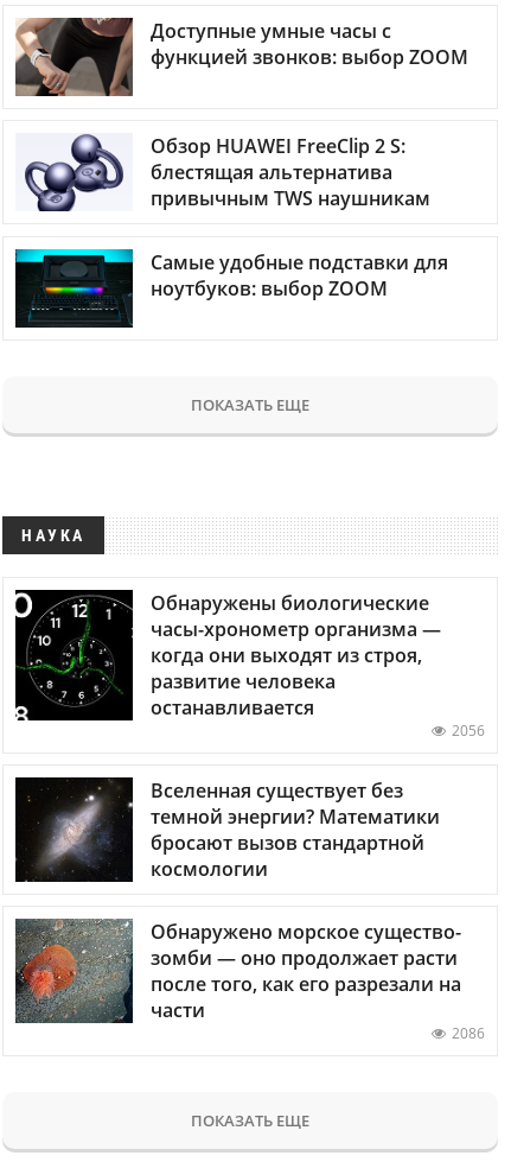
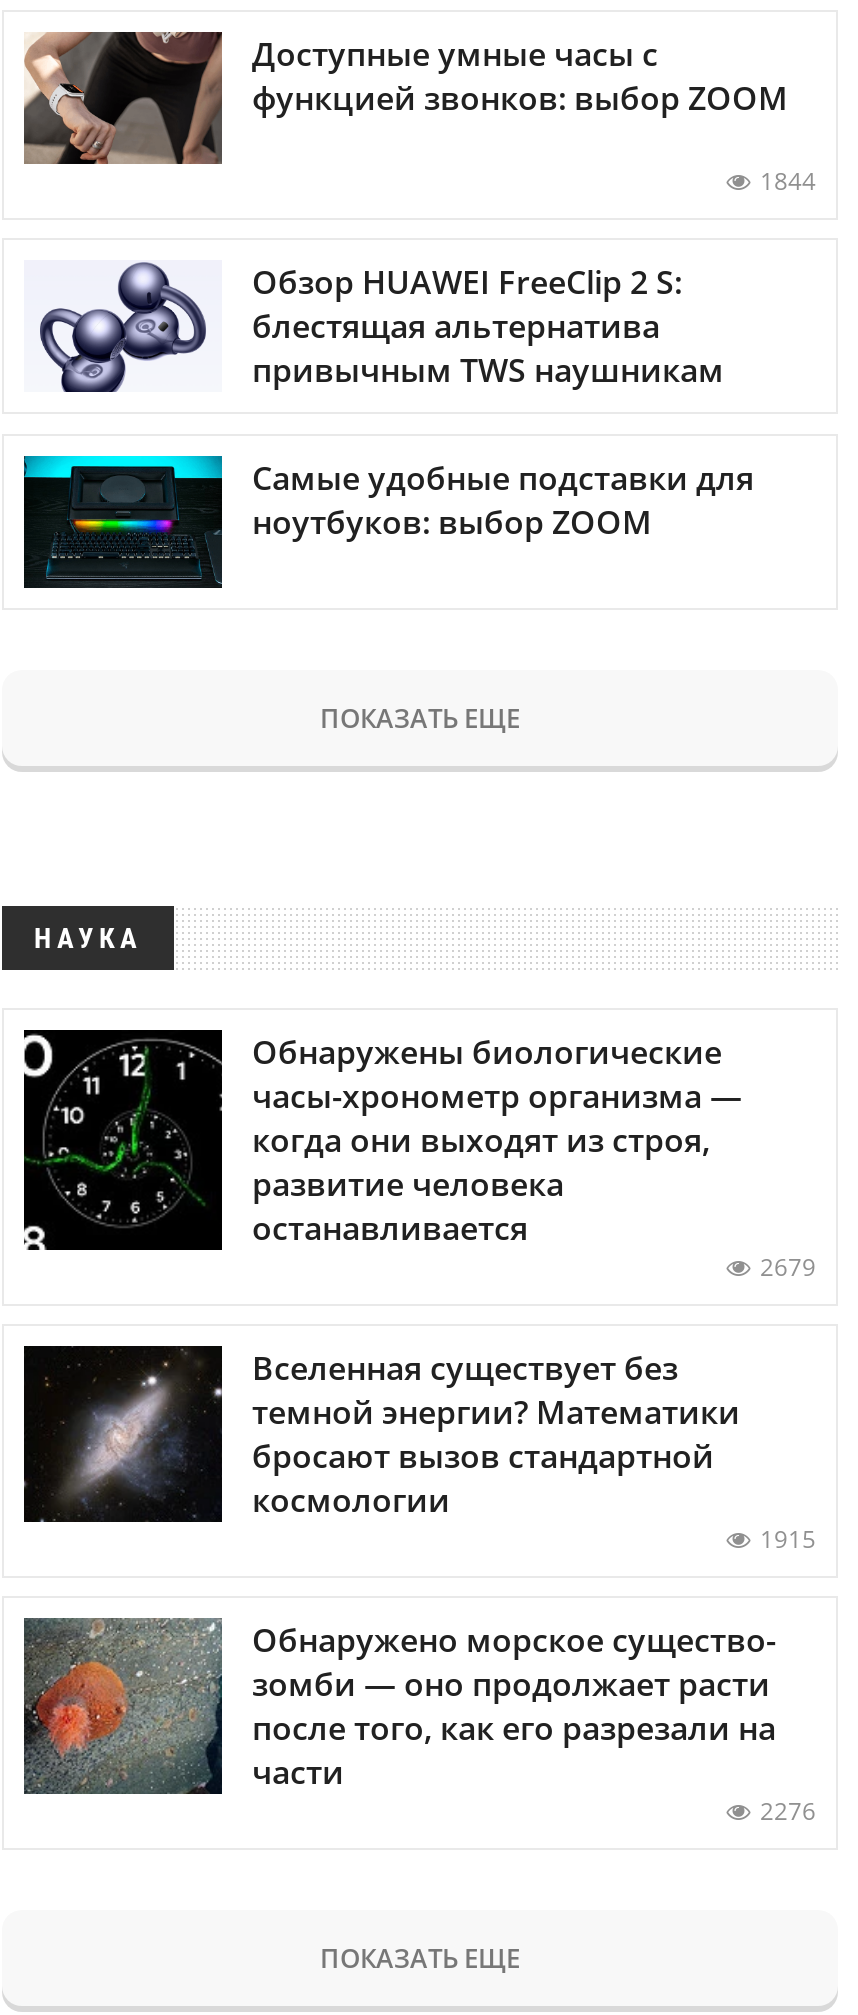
none -> [760,164,816,198] 1844
[452,720,485,740] 2056 -> [760,1249,816,1283] 2679
none -> [760,1522,816,1556] 1915
[452,1023,485,1043] 2086 -> [760,1794,816,1828] 2276

